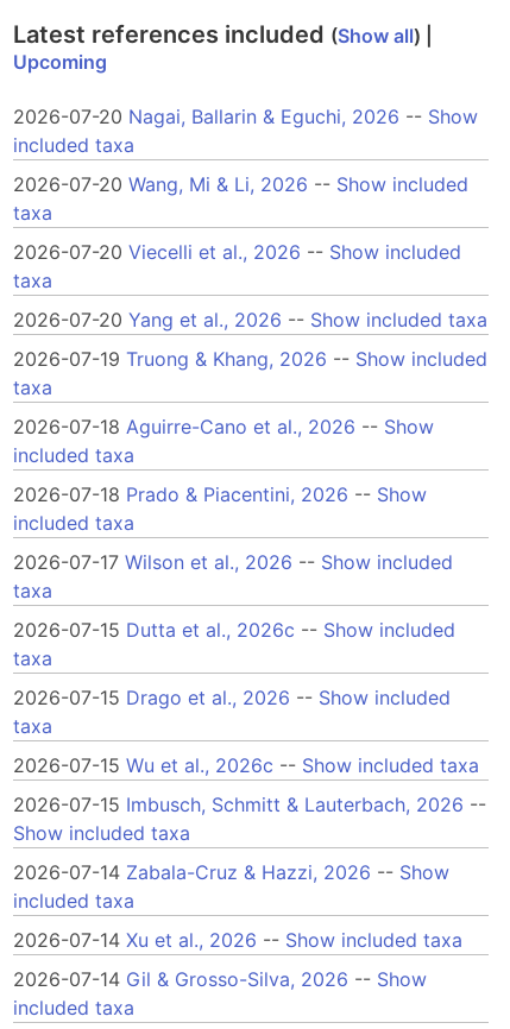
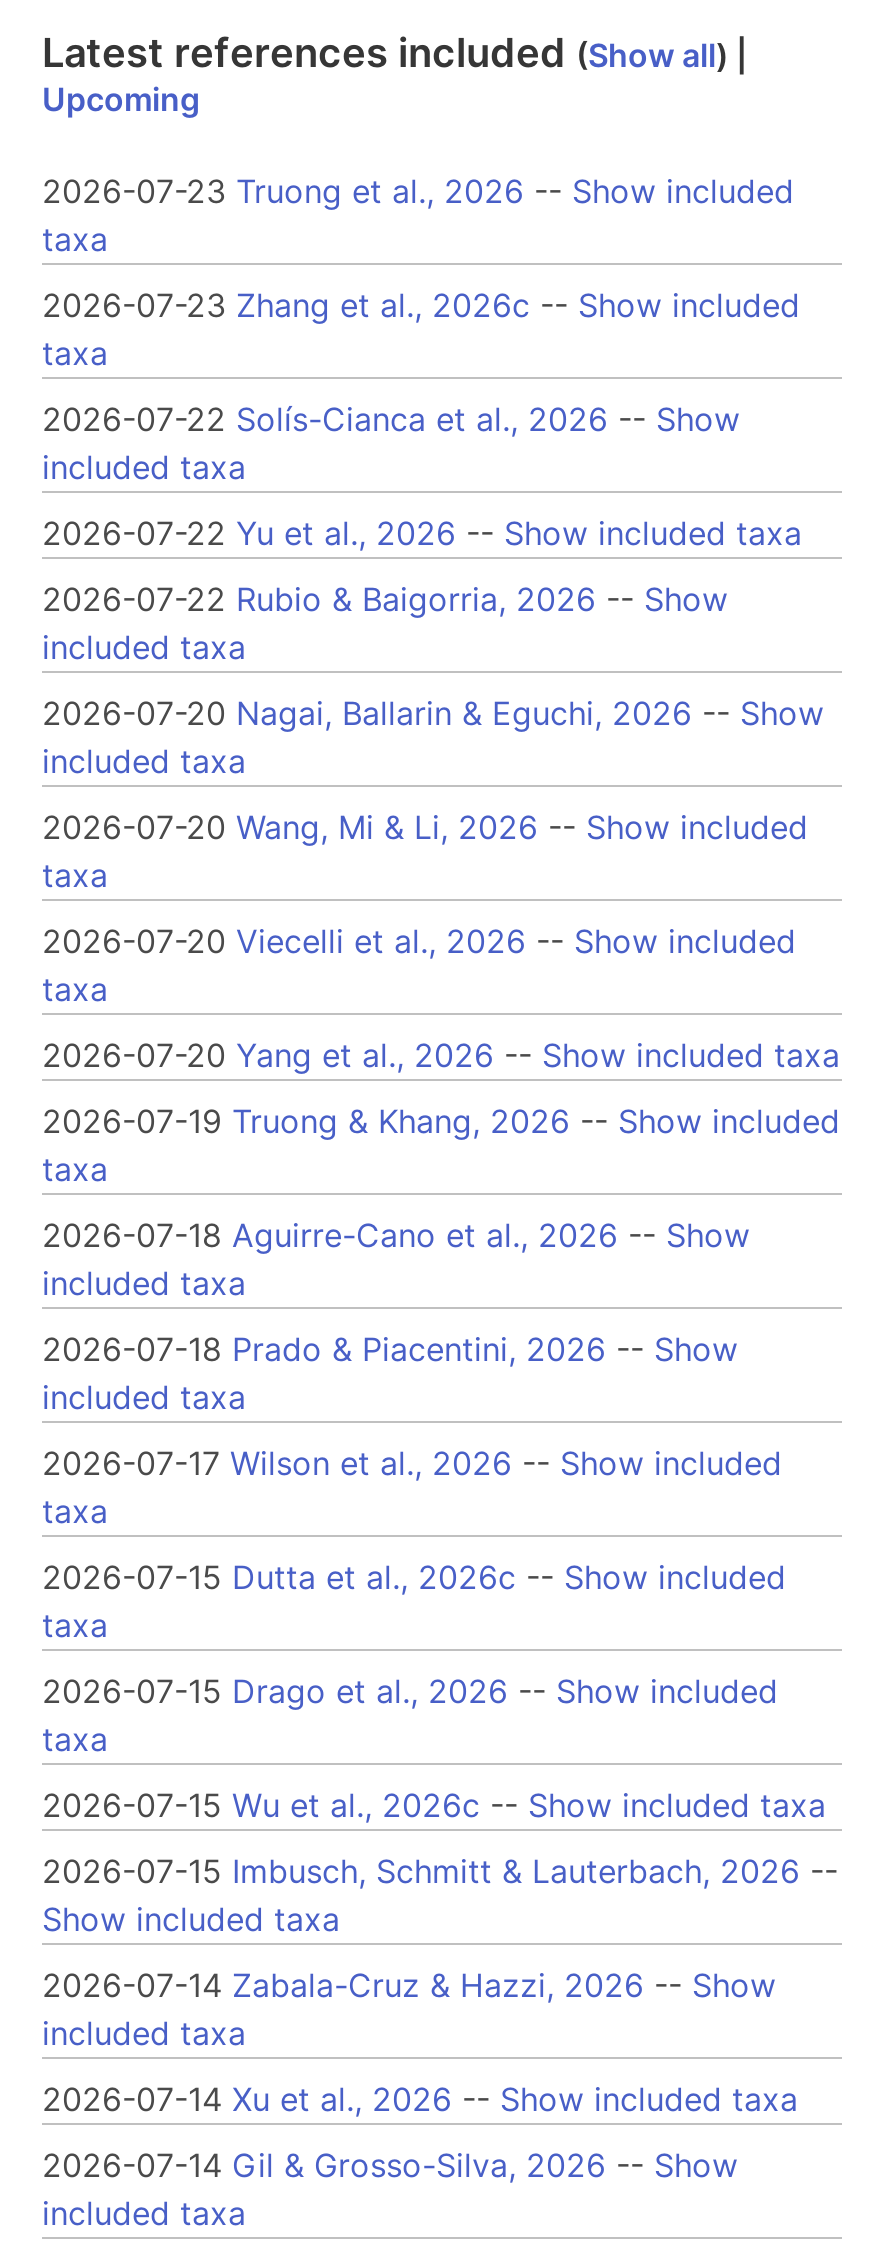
none -> [42,171,802,667] 2026-07-23 Truong et al., 2026 -- Show included | taxa | 2026-07-23 Zhang et al., 2026c -- Show included | taxa | 2026-07-22 Solís-Cianca et al., 2026 -- Show | included taxa | 2026-07-22 Yu et al., 2026 -- Show included taxa | 2026-07-22 Rubio & Baigorria, 2026 -- Show | included taxa

